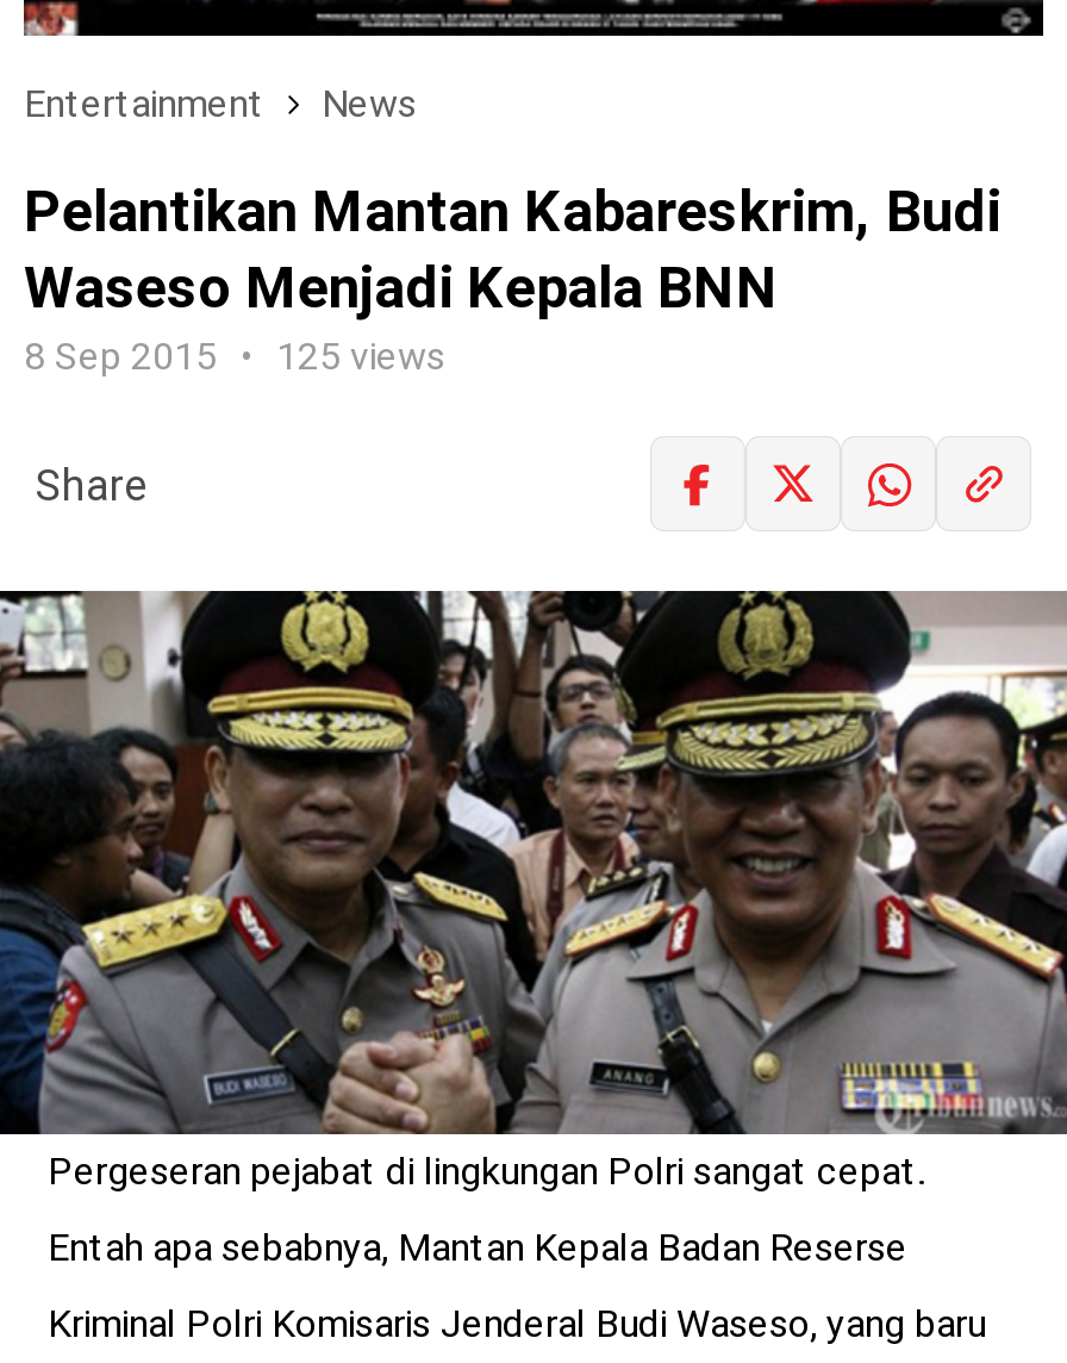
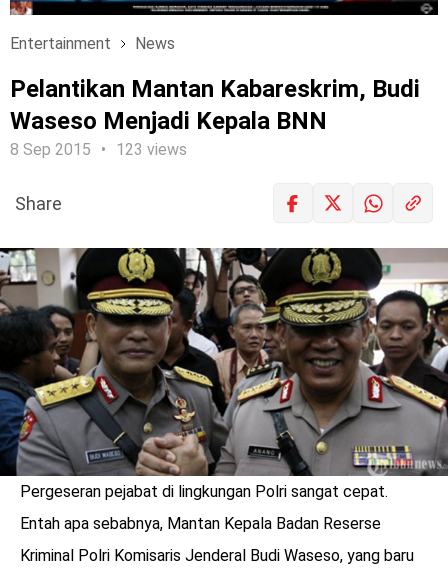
[24,334,445,379] 8 Sep 2015 125 views -> [10,140,187,159] 8 Sep 2015 123 views

